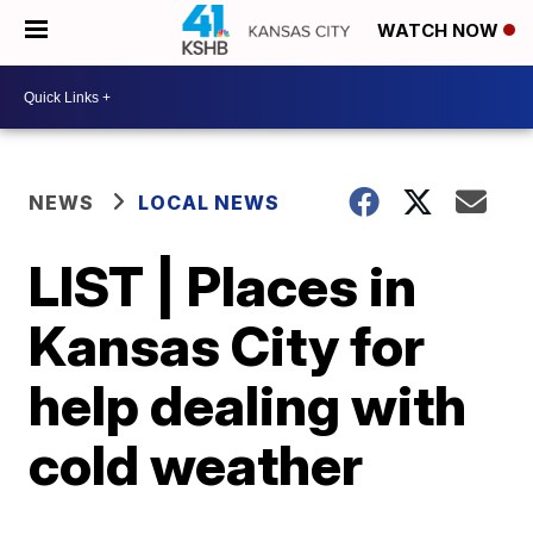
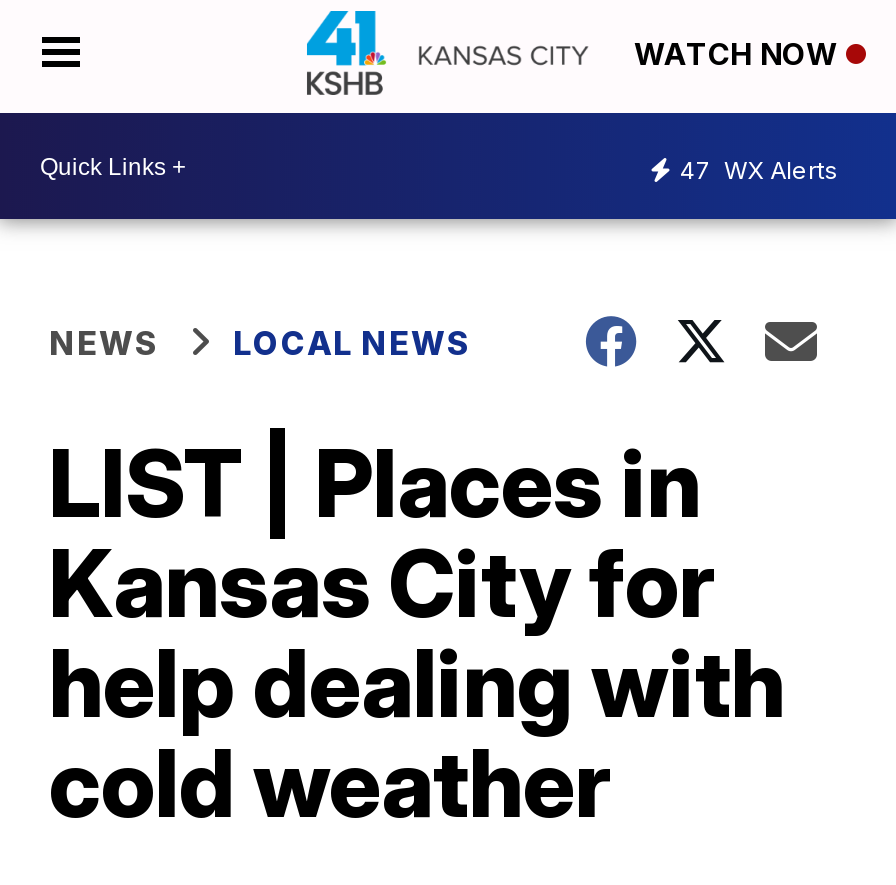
none -> [680,154,838,184] 47 WX Alerts

